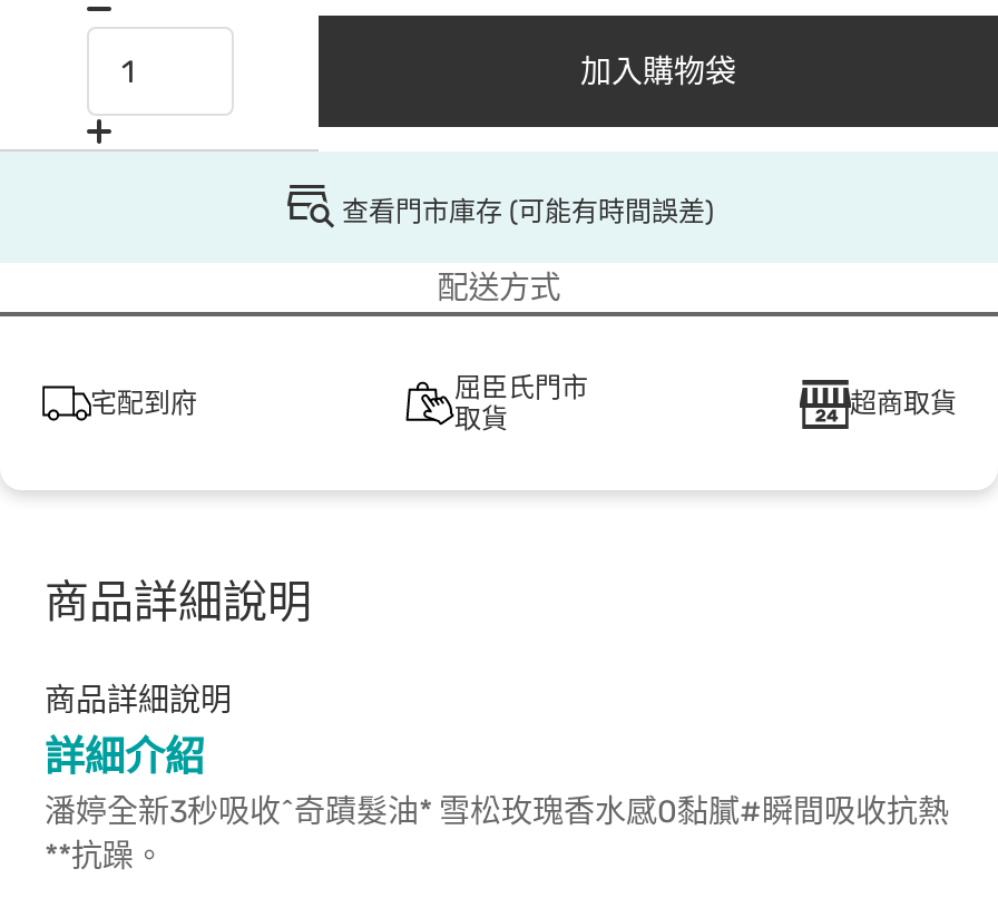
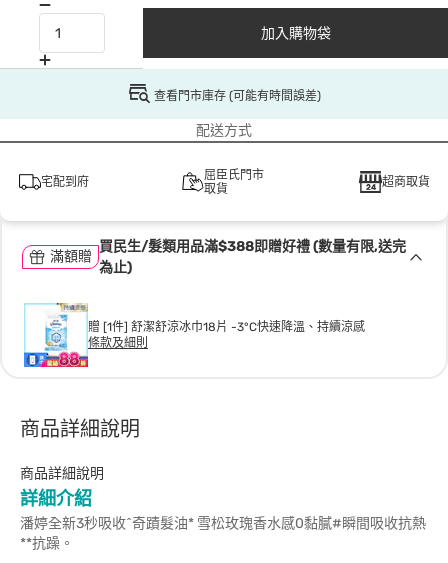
none -> [20,302,365,368] [image] | 贈 [1件] 舒潔舒涼冰巾18片 -3°C快速降溫、持續涼感 | 條款及細則
none -> [50,248,92,265] 滿額贈
none -> [99,238,406,276] 買民生/髮類用品滿$388即贈好禮 (數量有限,送完 | 為止)

